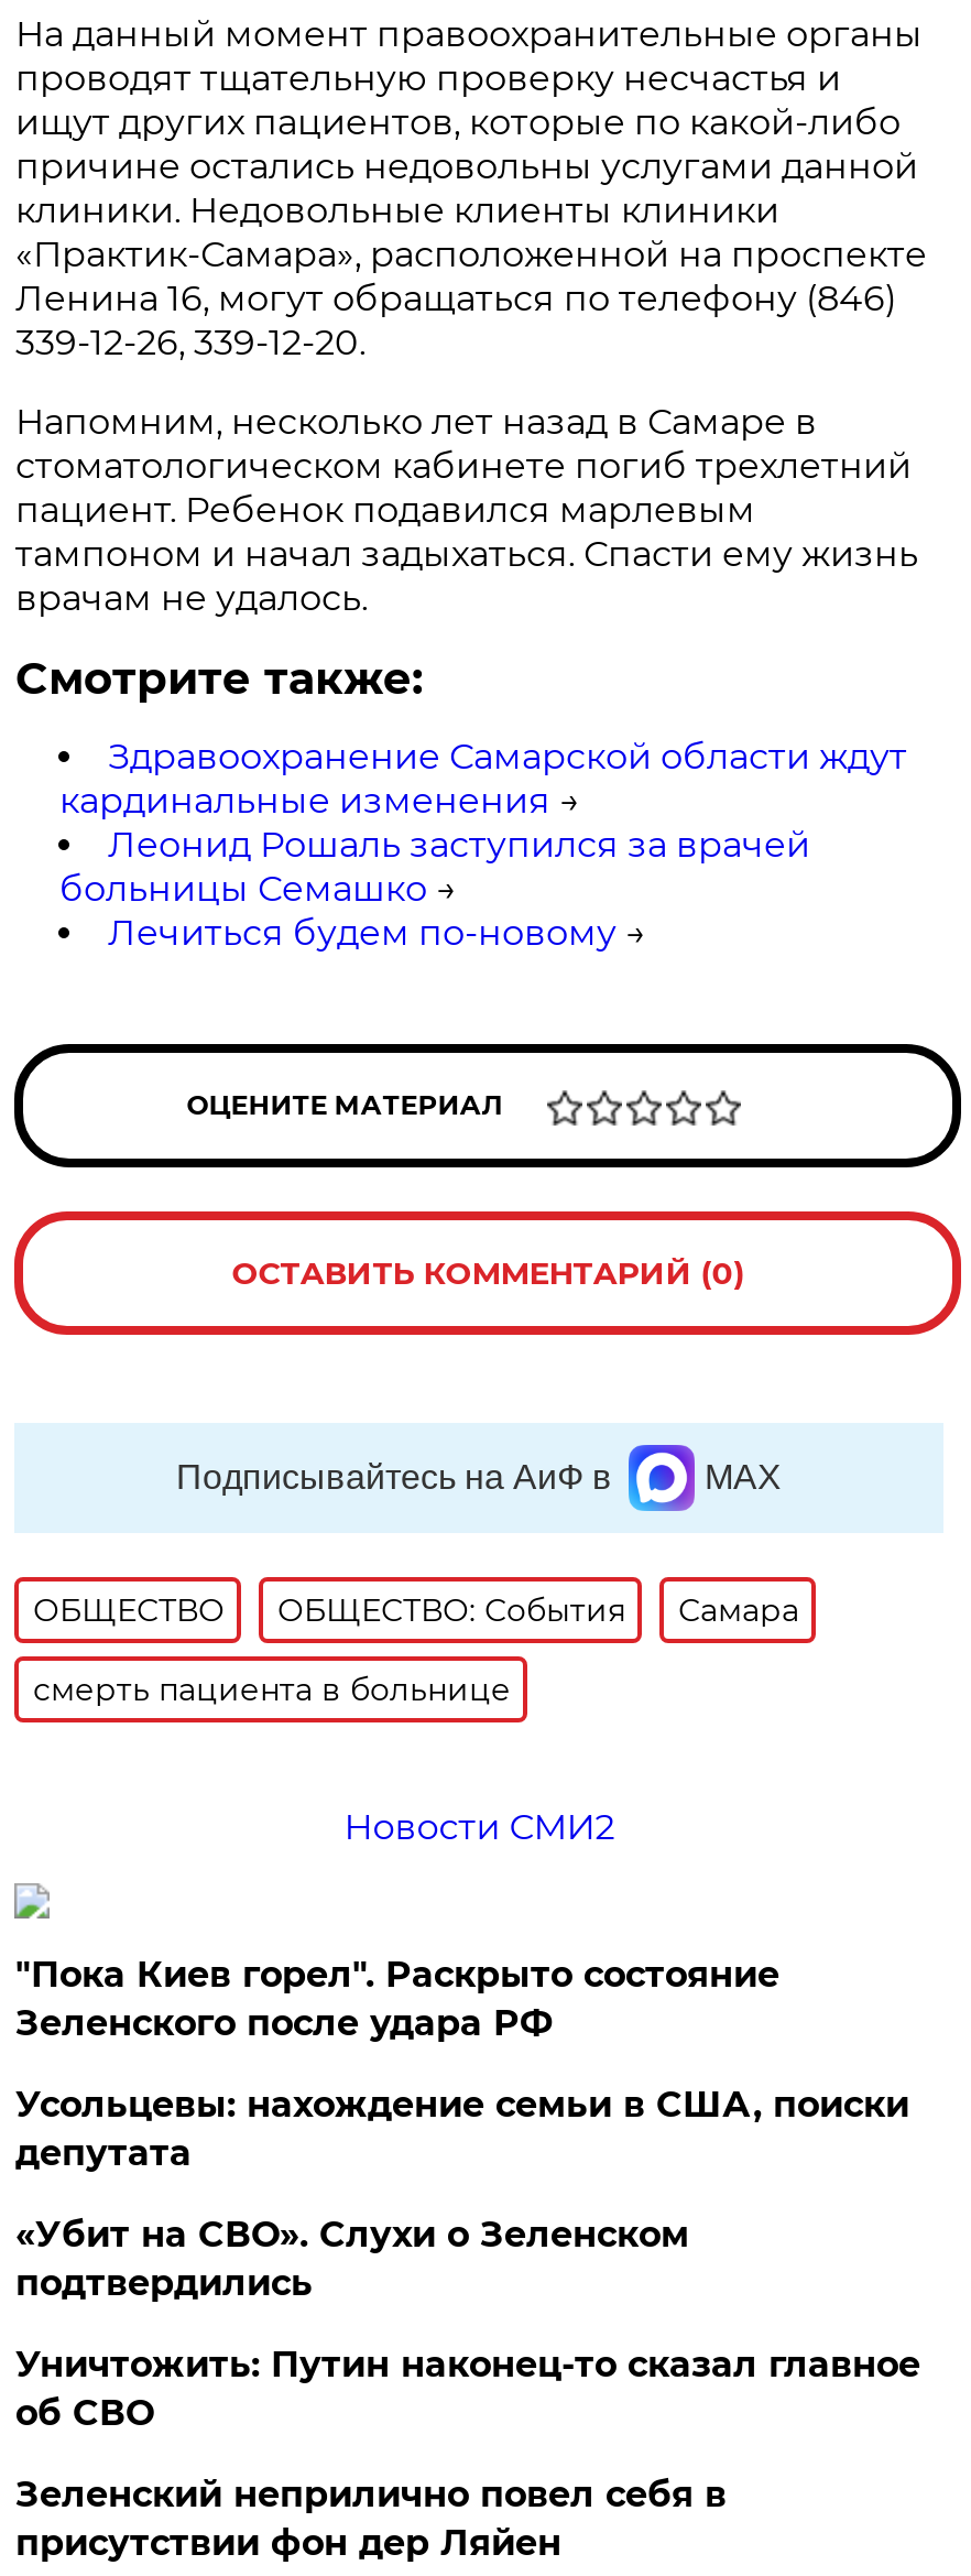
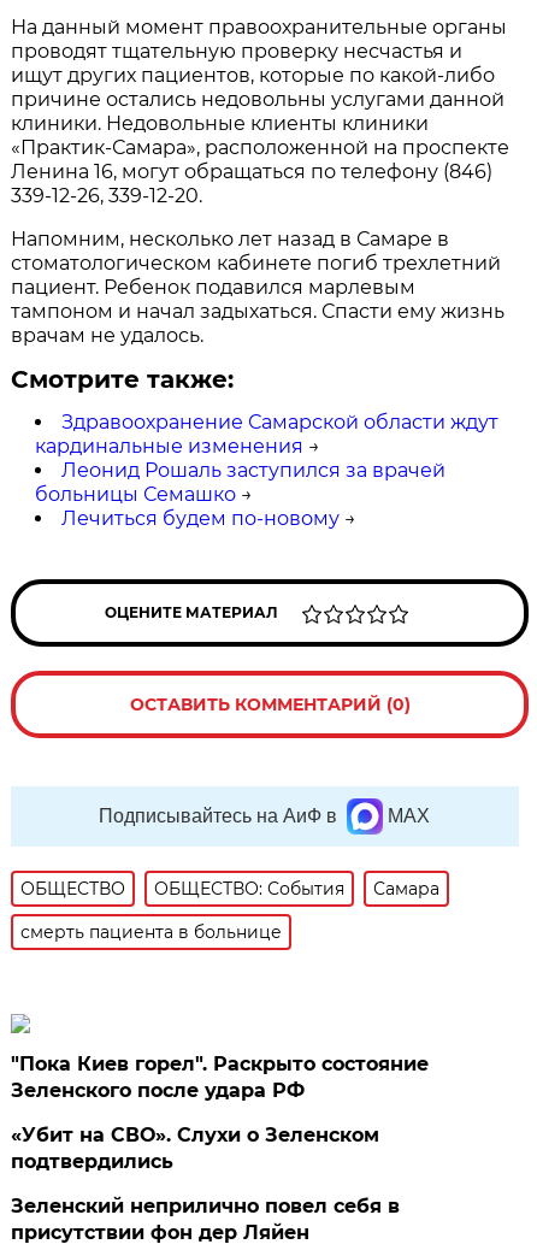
[344,1806,615,1848] Новости СМИ2 -> none
[15,2083,909,2174] Усольцевы: нахождение семьи в США, поиски | депутата -> none
[15,2343,920,2434] Уничтожить: Путин наконец-то сказал главное | об СВО -> none

